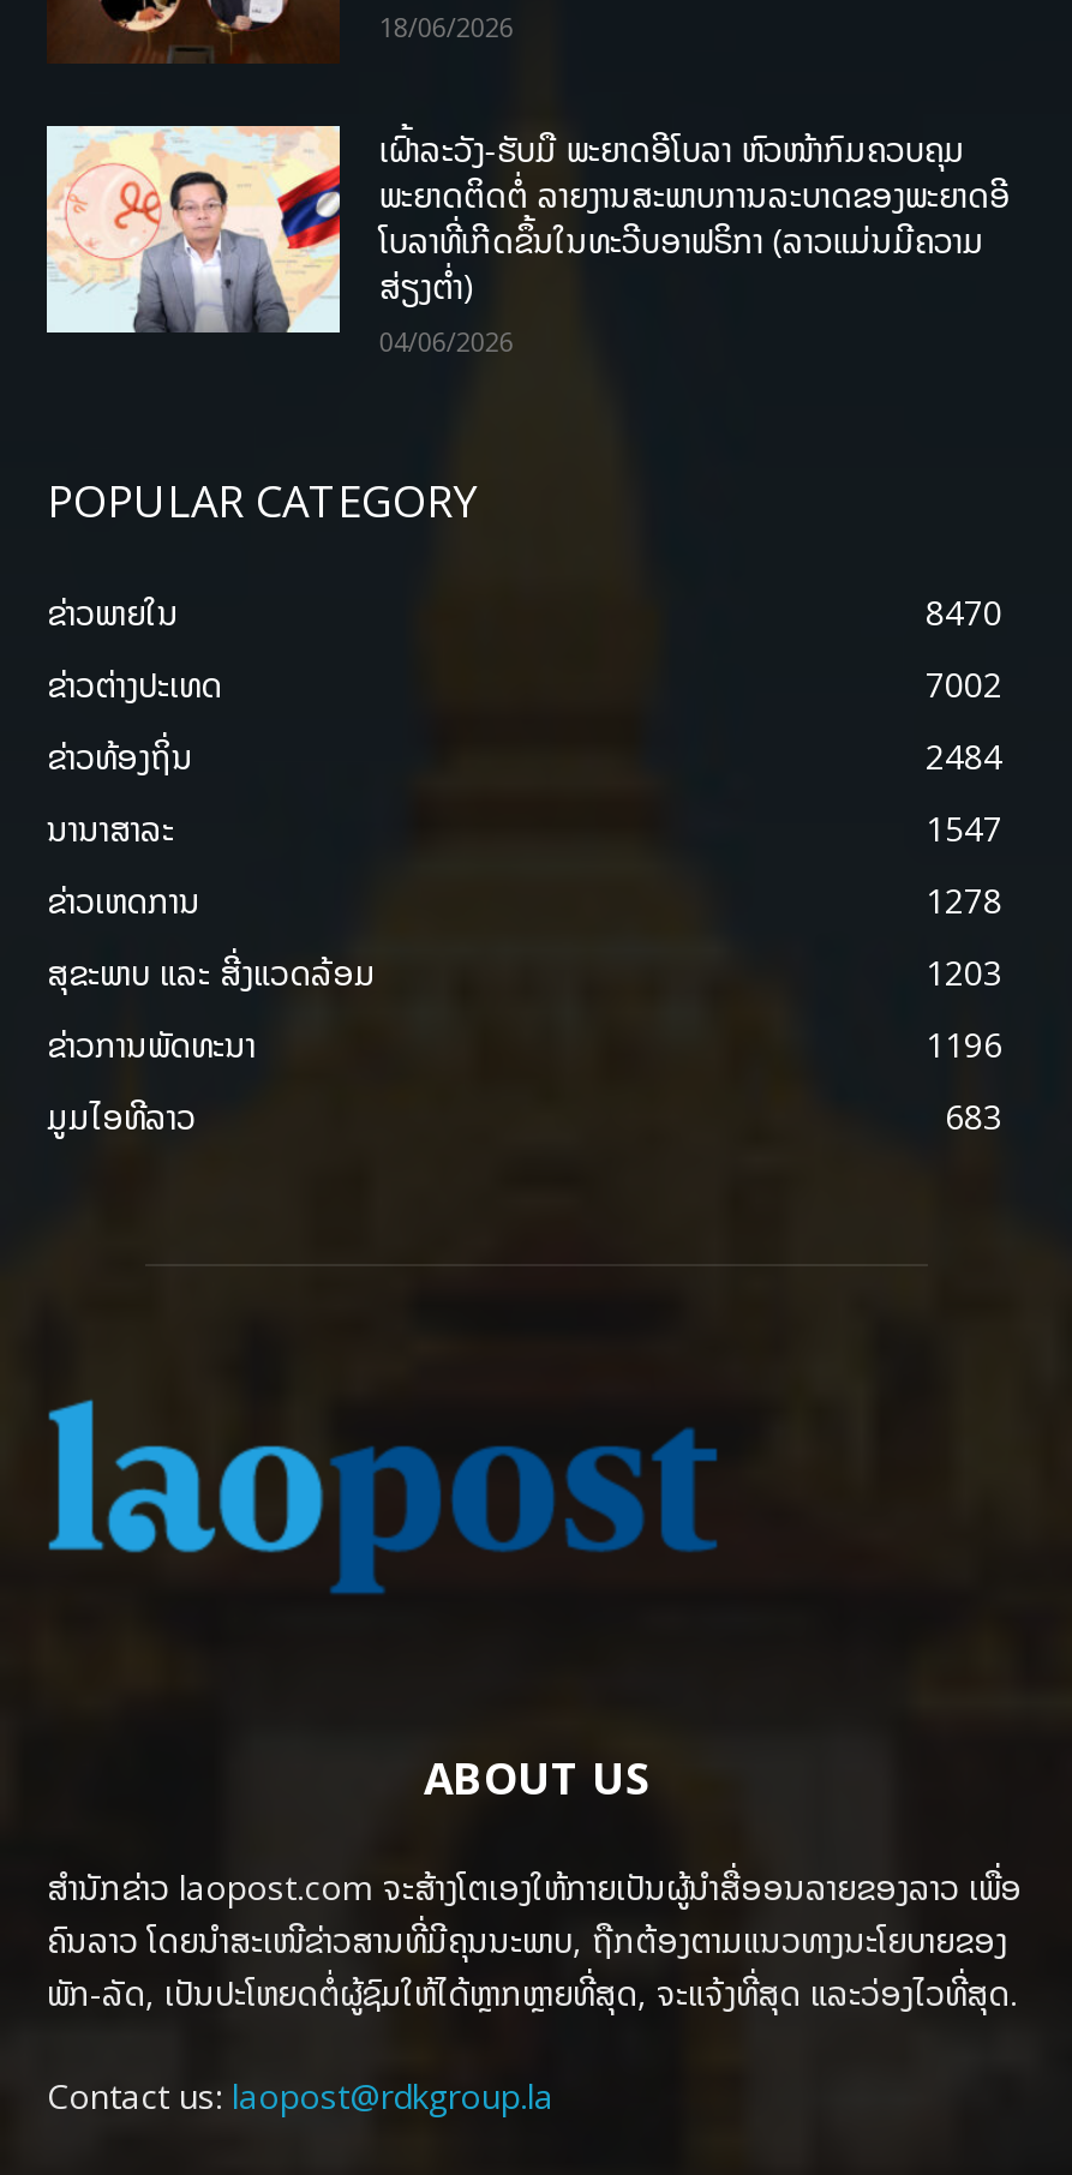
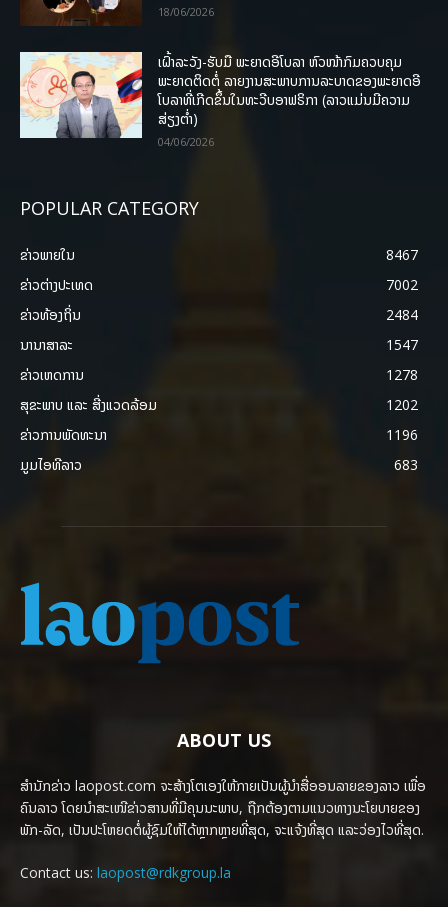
[926,589,1002,634] 8470 -> [386,245,418,264] 8467
[926,949,1002,994] 1203 -> [386,395,418,414] 1202

